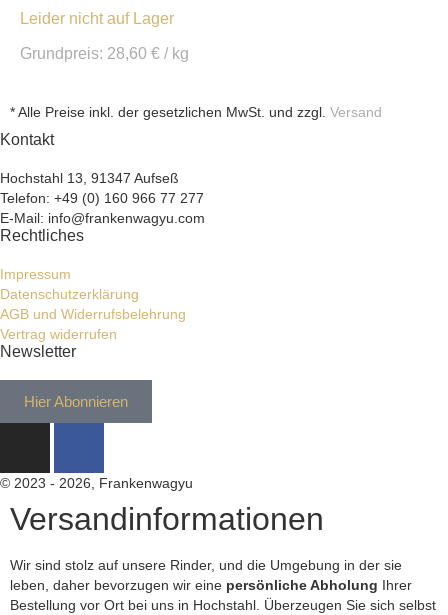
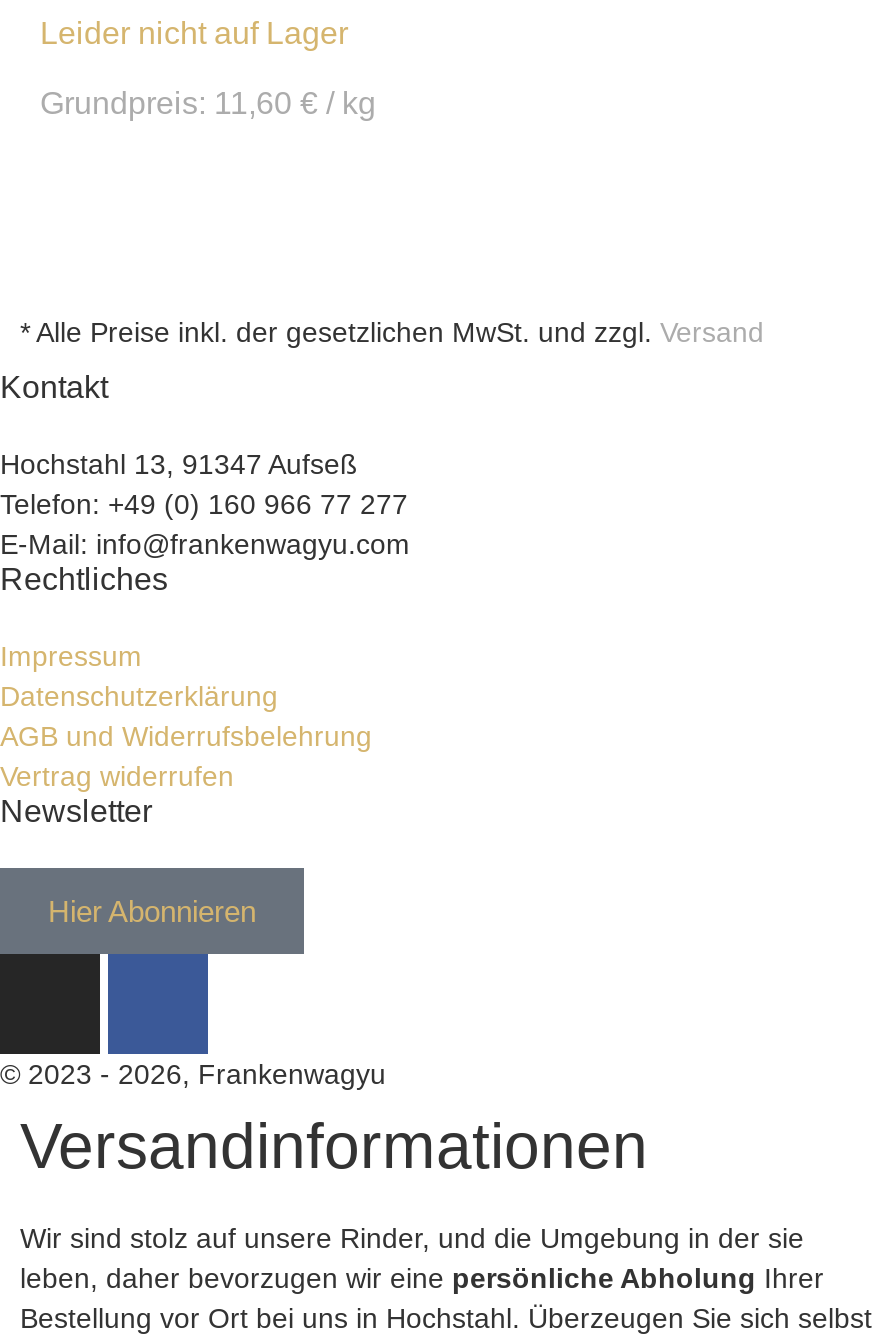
[20,45,189,62] Grundpreis: 28,60 €/ kg -> [40,85,376,119] Grundpreis: 11,60 €/ kg

